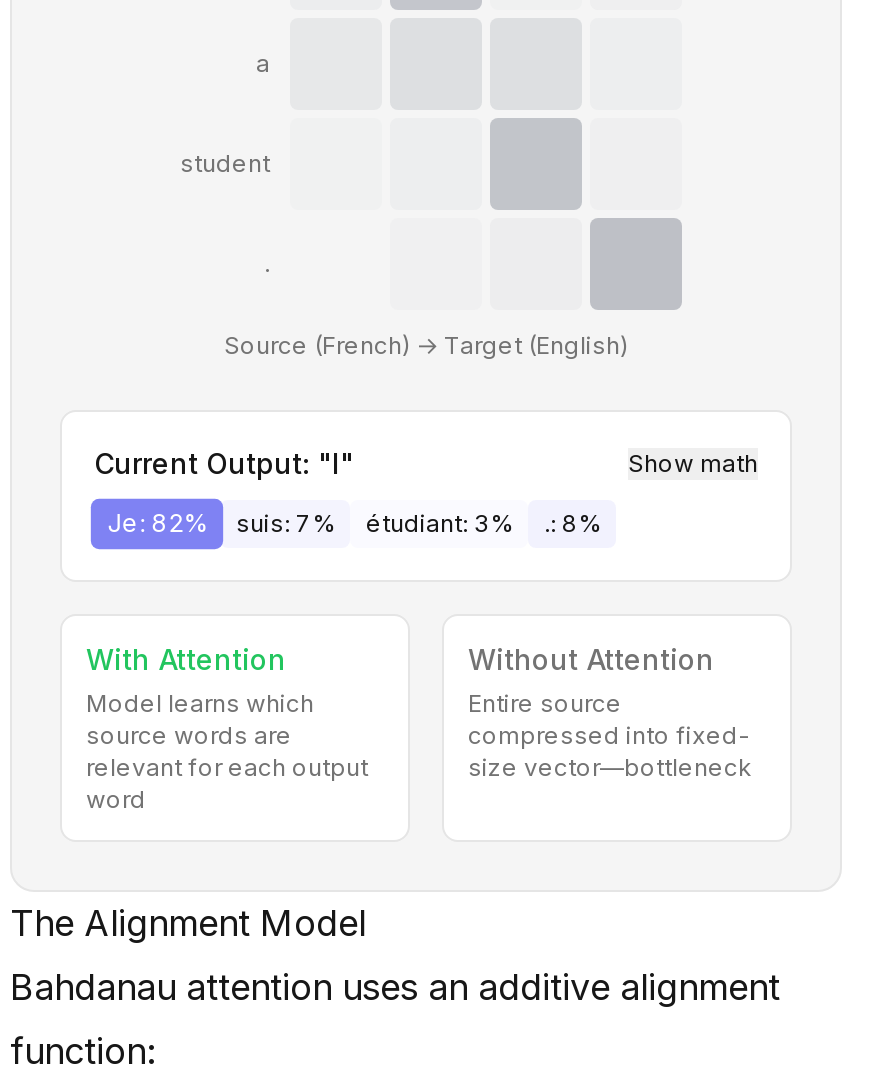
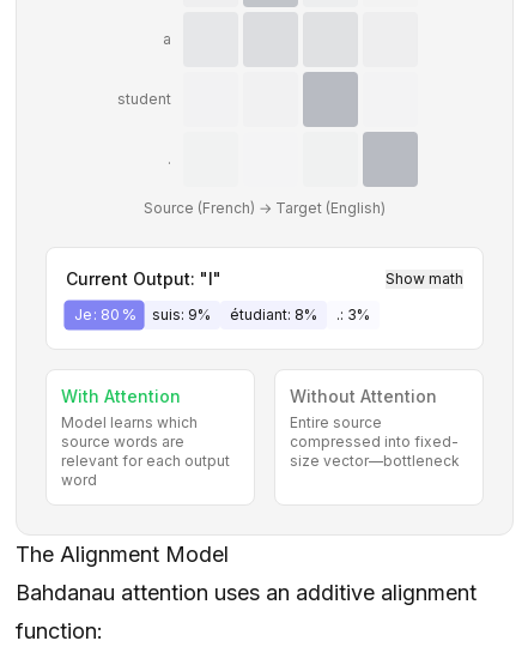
[108,507,206,539] Je: 82% -> [74,305,134,324] Je: 80%
[236,508,334,538] suis: 7% -> [152,306,211,324] suis: 9%
[366,508,512,538] étudiant: 3% -> [230,306,317,324] étudiant: 8%
[544,508,600,538] .: 8% -> [336,306,370,324] .: 3%

